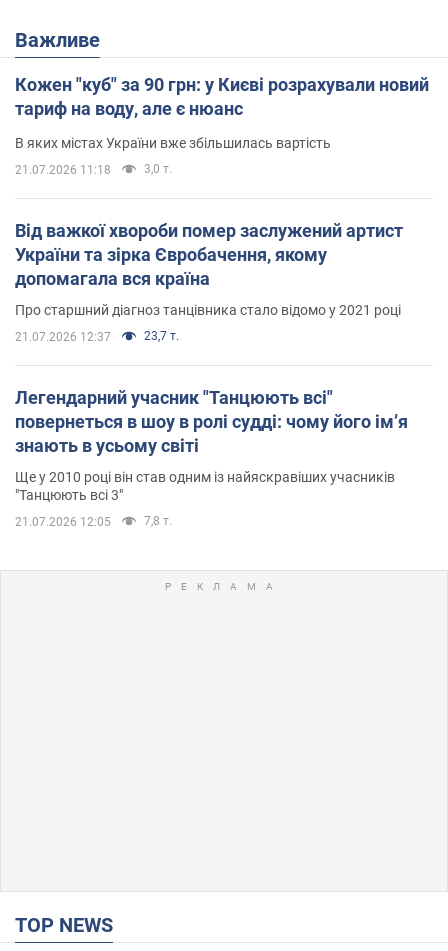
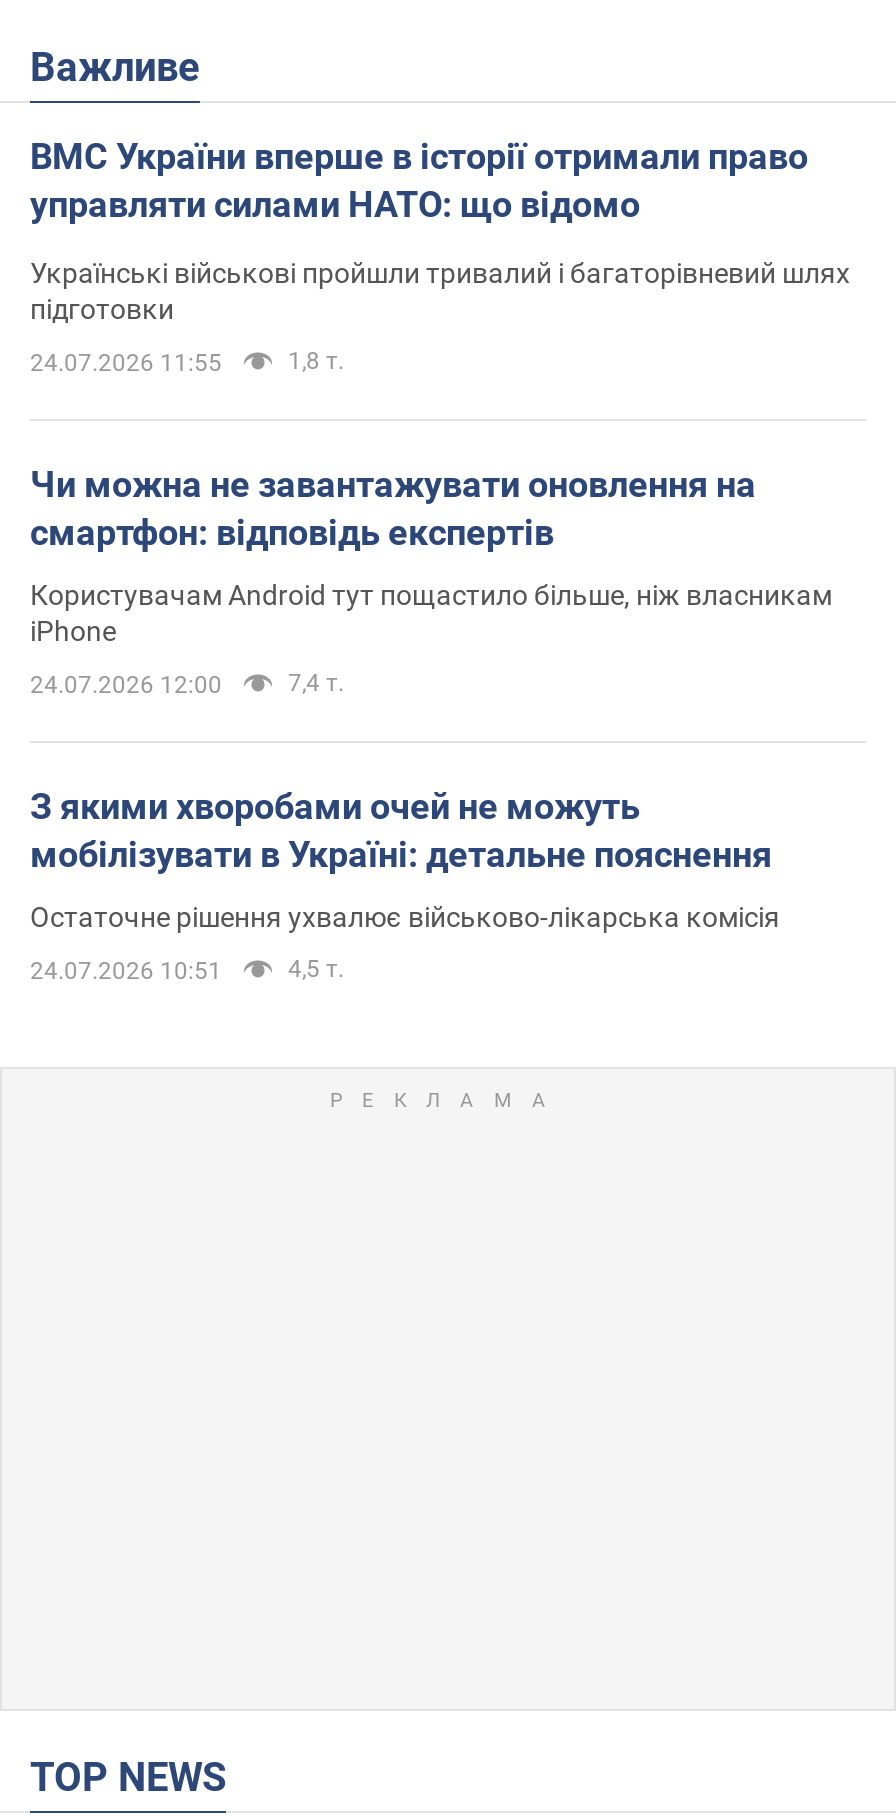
[15,74,429,119] Кожен "куб" за 90 грн: у Києві розрахували новий | тариф на воду, але є нюанс -> [30,136,808,226] ВМС України вперше в історії отримали право | управляти силами НАТО: що відомо
[15,135,331,151] В яких містах України вже збільшилась вартість -> [30,258,850,326] Українські військові пройшли тривалий і багаторівневий шлях | підготовки
[15,162,172,177] 21.07.2026 11:18 | 3,0 т. -> [30,348,344,378] 24.07.2026 11:55 | 1,8 т.
[15,220,403,289] Від важкої хвороби помер заслужений артист | України та зірка Євробачення, якому | допомагала вся країна -> [30,464,756,554] Чи можна не завантажувати оновлення на | смартфон: відповідь експертів
[15,302,401,318] Про старшний діагноз танцівника стало відомо у 2021 році -> [30,580,832,648] Користувачам Android тут пощастило більше, ніж власникам | iPhone
[15,329,179,344] 21.07.2026 12:37 | 23,7 т. -> [30,670,344,700] 24.07.2026 12:00 | 7,4 т.
[15,387,408,456] Легендарний учасник "Танцюють всі" | повернеться в шоу в ролі судді: чому його імʼя | знають в усьому світі -> [30,786,772,876] З якими хворобами очей не можуть | мобілізувати в Україні: детальне пояснення
[15,469,395,503] Ще у 2010 році він став одним із найяскравіших учасників | "Танцюють всі 3" -> [30,902,780,934] Остаточне рішення ухвалює військово-лікарська комісія
[15,514,172,529] 21.07.2026 12:05 | 7,8 т. -> [30,956,344,986] 24.07.2026 10:51 | 4,5 т.

